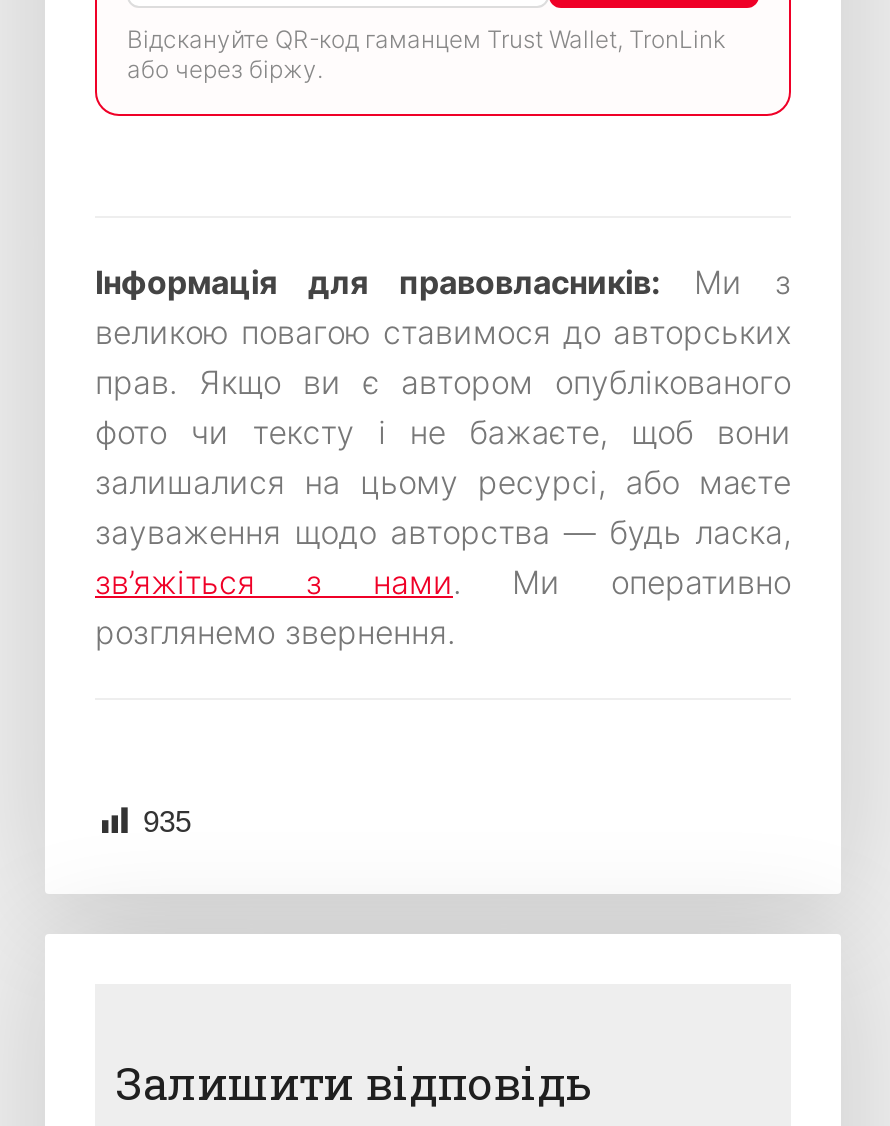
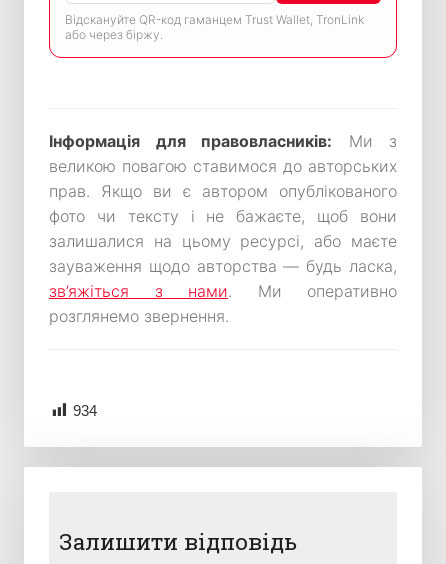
[143,804,191,838] 935 -> [73,402,97,419] 934

